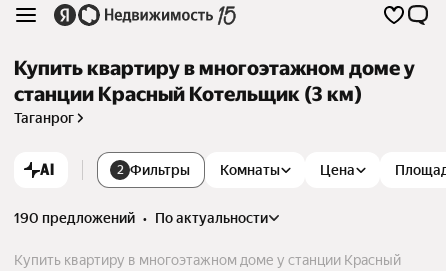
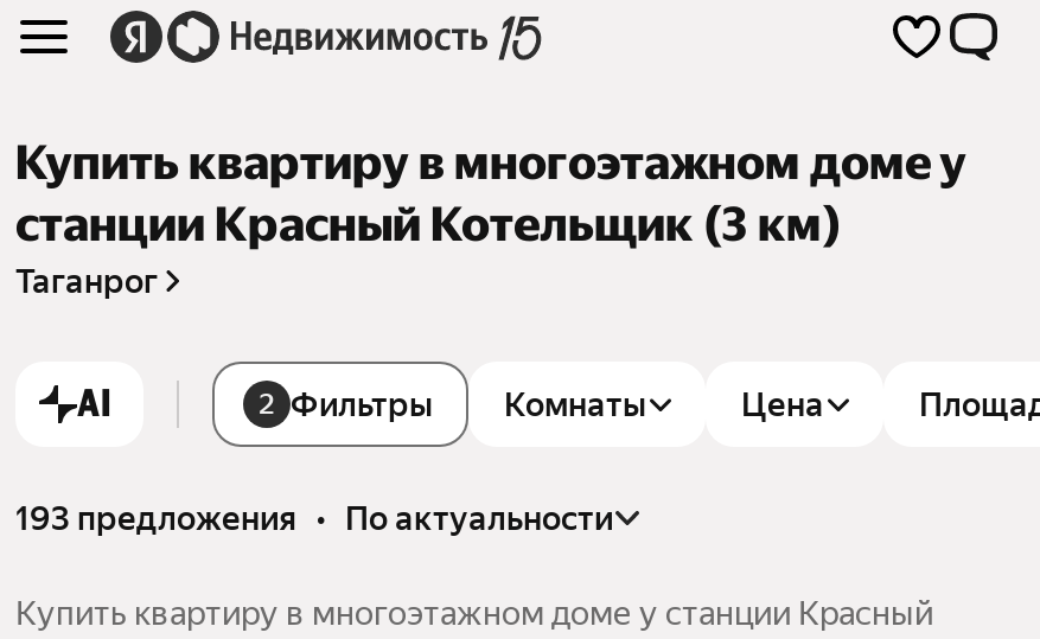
[14,210,268,226] 190 предложений • по актуальности -> [15,500,613,538] 193 предложения • по актуальности

